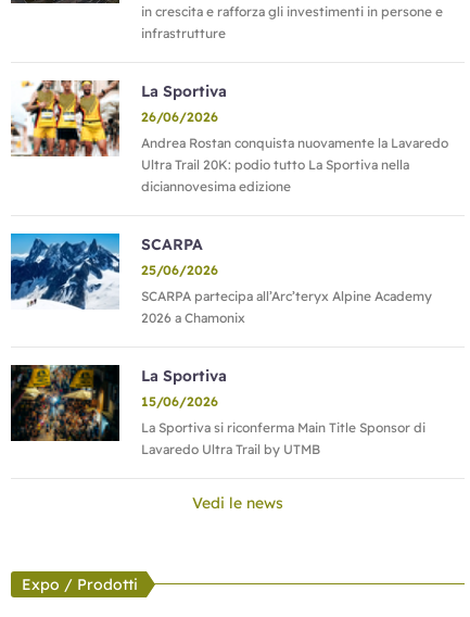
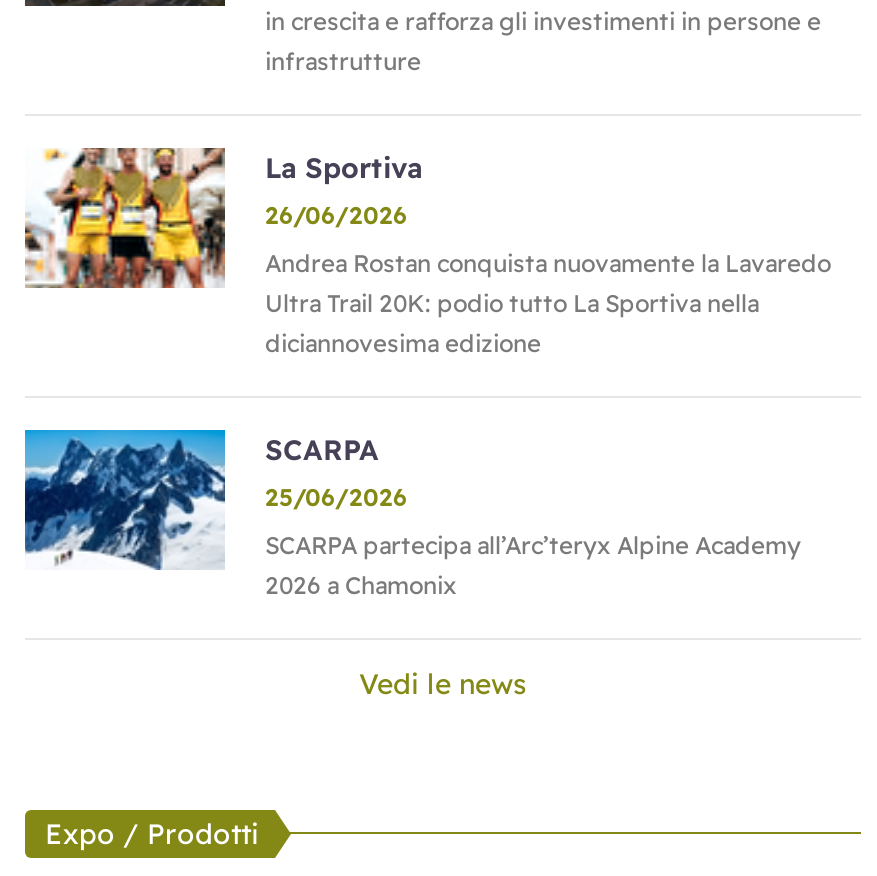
[10,364,425,457] [image] | La Sportiva | 15/06/2026 | La Sportiva si riconferma Main Title Sponsor di | Lavaredo Ultra Trail by UTMB -> none

